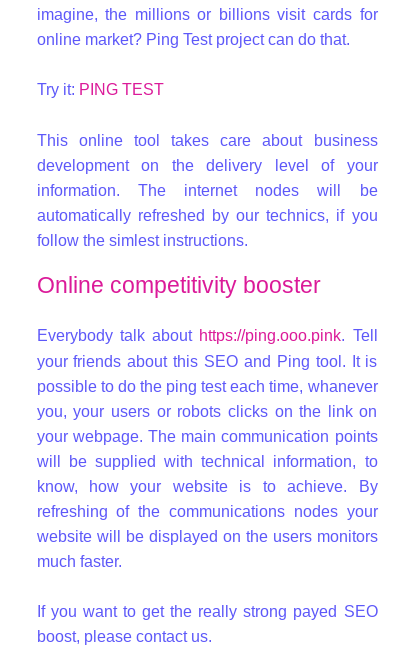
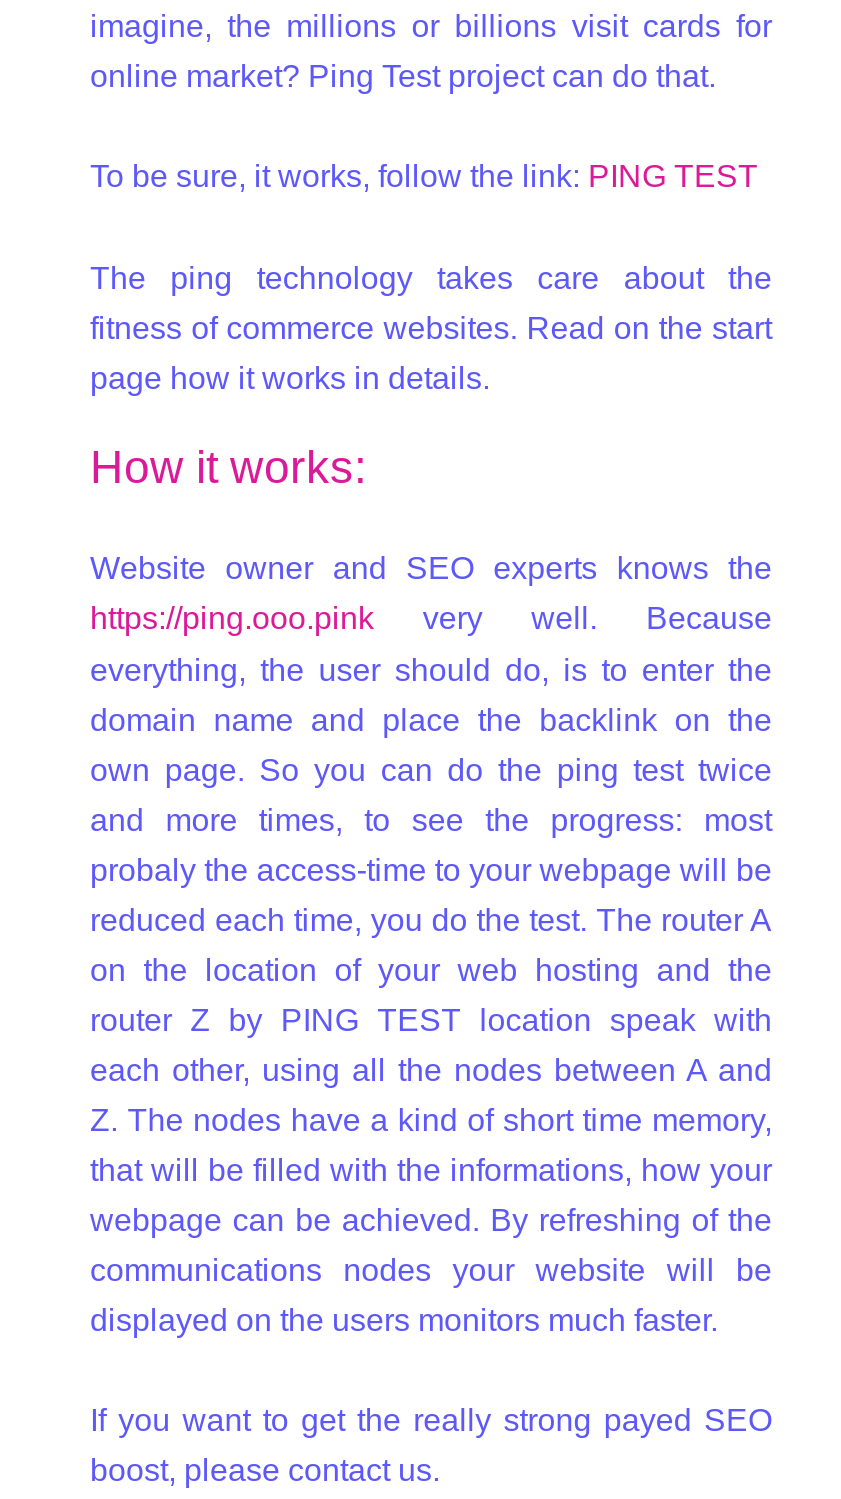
[36,81,377,570] Try it: PING TEST | This online tool takes care about business | development on the delivery level of your | information. The internet nodes will be | automatically refreshed by our technics, if you | follow the simlest instructions. | Online competitivity booster | Everybody talk about https://ping.ooo.pink. Tell | your friends about this SEO and Ping tool. It is | possible to do the ping test each time, whanever | you, your users or robots clicks on the link on | your webpage. The main communication points | will be supplied with technical information, to | know, how your website is to achieve. By | refreshing of the communications nodes your | website will be displayed on the users monitors | much faster. -> [90,159,772,1337] To be sure, it works, follow the link: PING TEST | The ping technology takes care about the | fitness of commerce websites. Read on the start | page how it works in details. | How it works: | Website owner and SEO experts knows the | https://ping.ooo.pink very well. Because | everything, the user should do, is to enter the | domain name and place the backlink on the | own page. So you can do the ping test twice | and more times, to see the progress: most | probaly the access-time to your webpage will be | reduced each time, you do the test. The router A | on the location of your web hosting and the | router Z by PING TEST location speak with | each other, using all the nodes between A and | Z. The nodes have a kind of short time memory, | that will be filled with the informations, how your | webpage can be achieved. By refreshing of the | communications nodes your website will be | displayed on the users monitors much faster.

